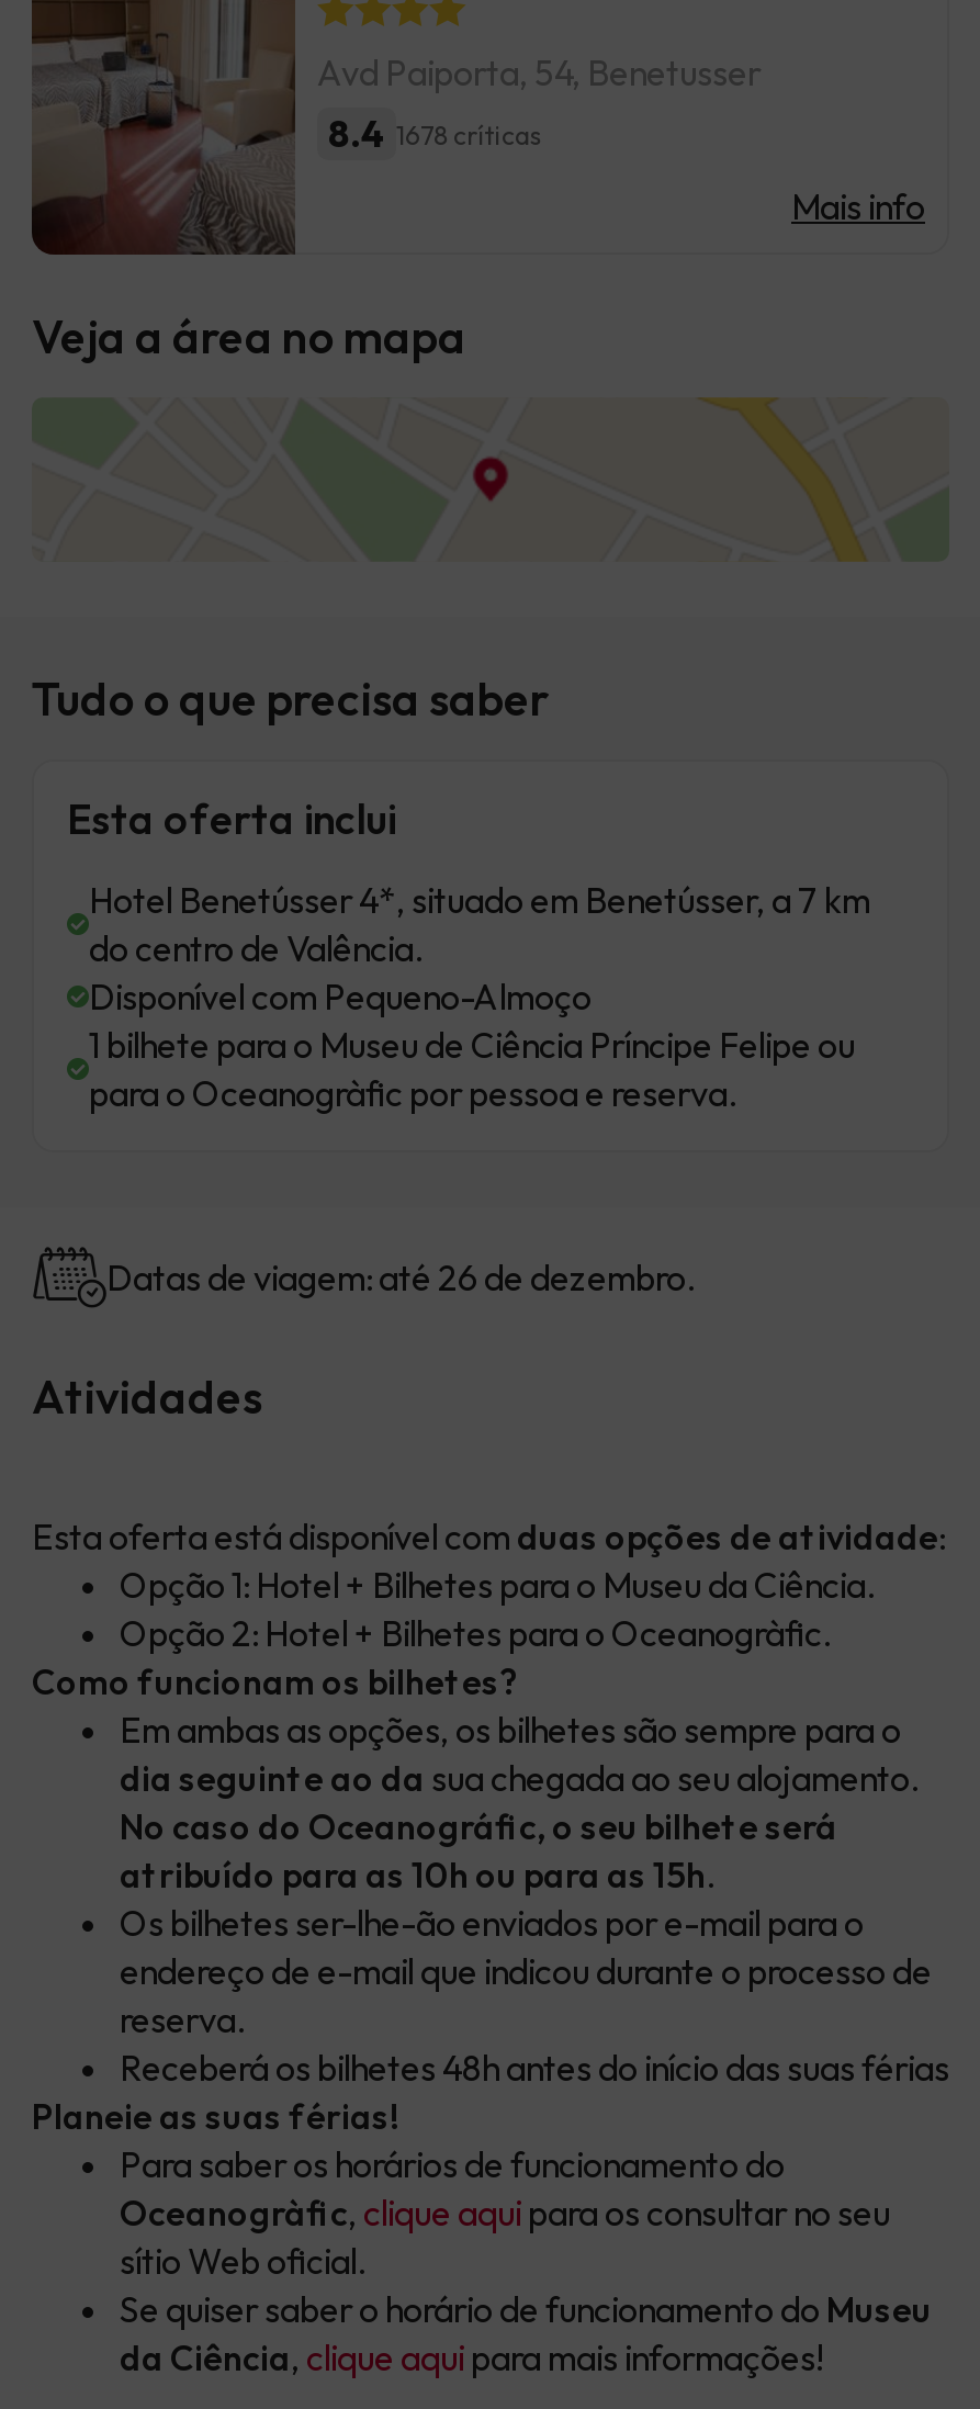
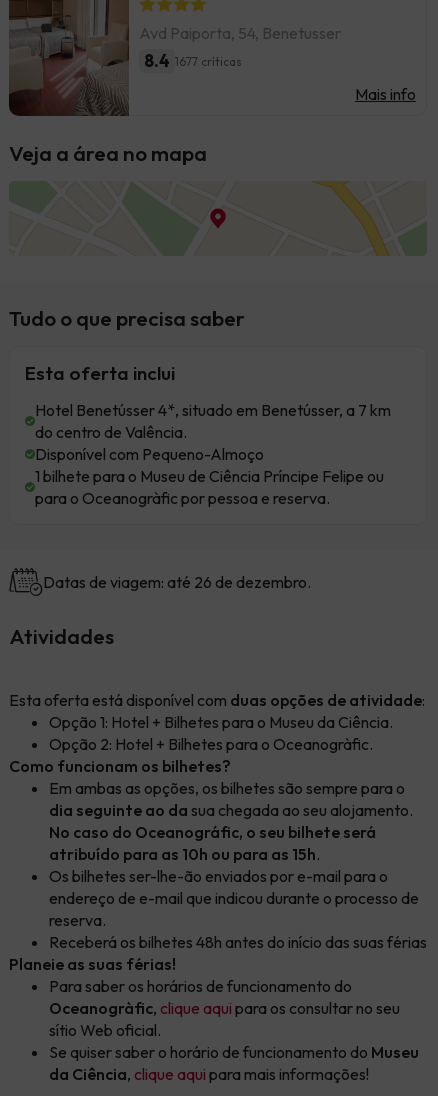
[328,110,543,156] 8.4 1678 críticas -> [144,50,242,71] 8.4 1677 críticas

